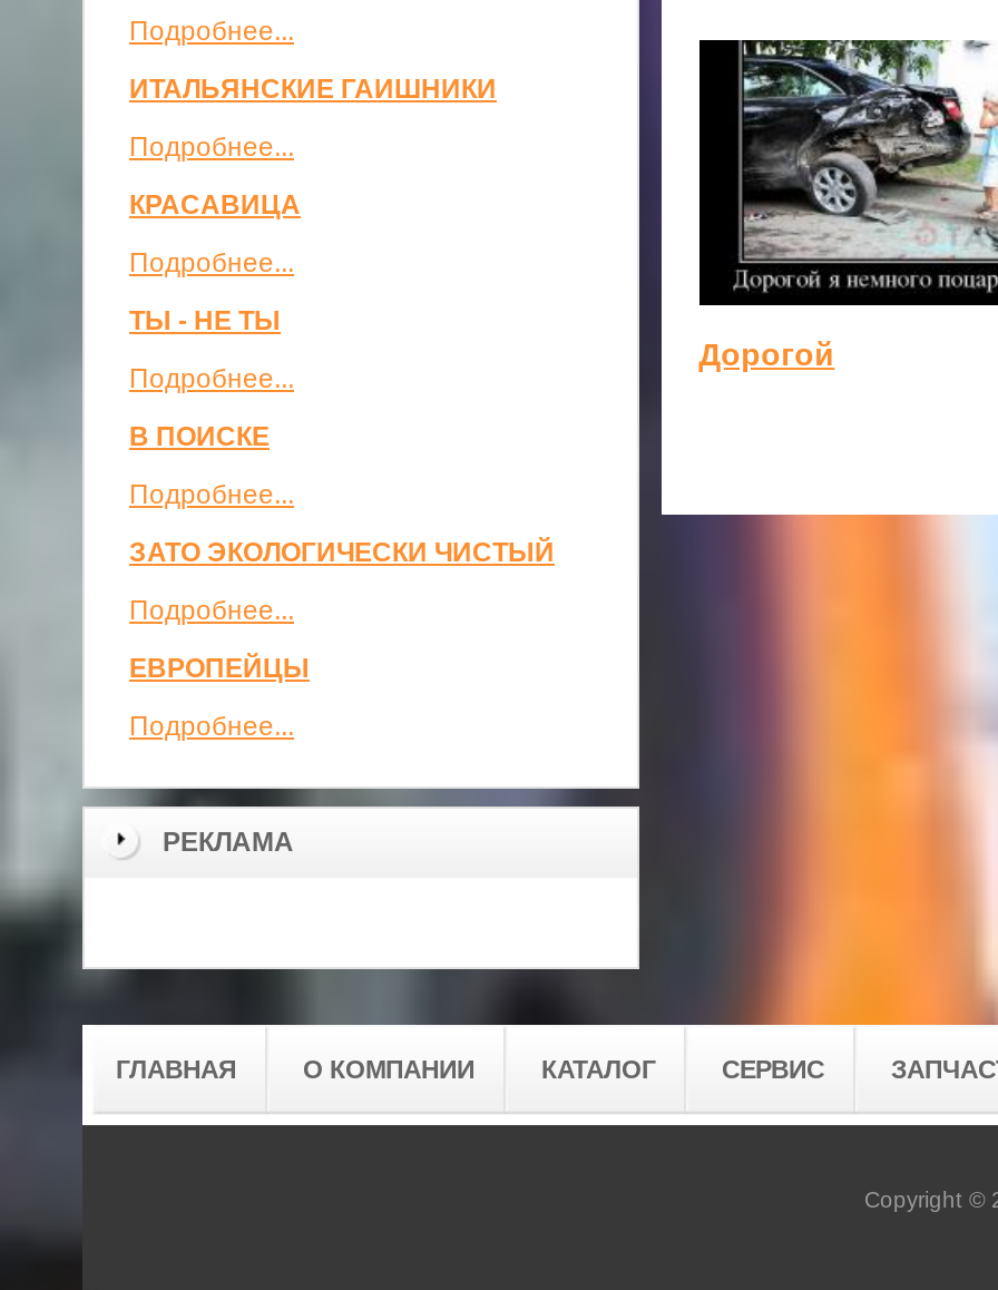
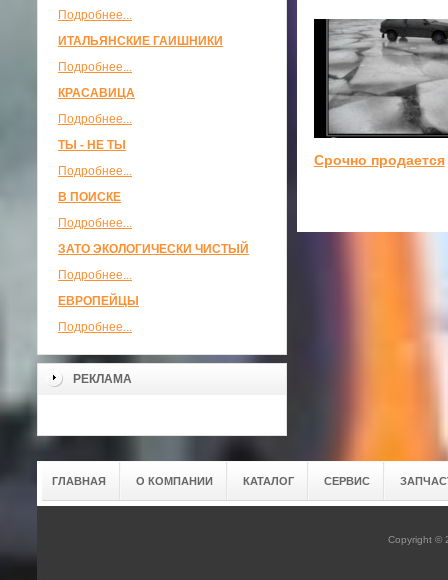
[699,40,991,373] [image] | Дорогой -> [314,18,445,168] [image] | Срочно продается

